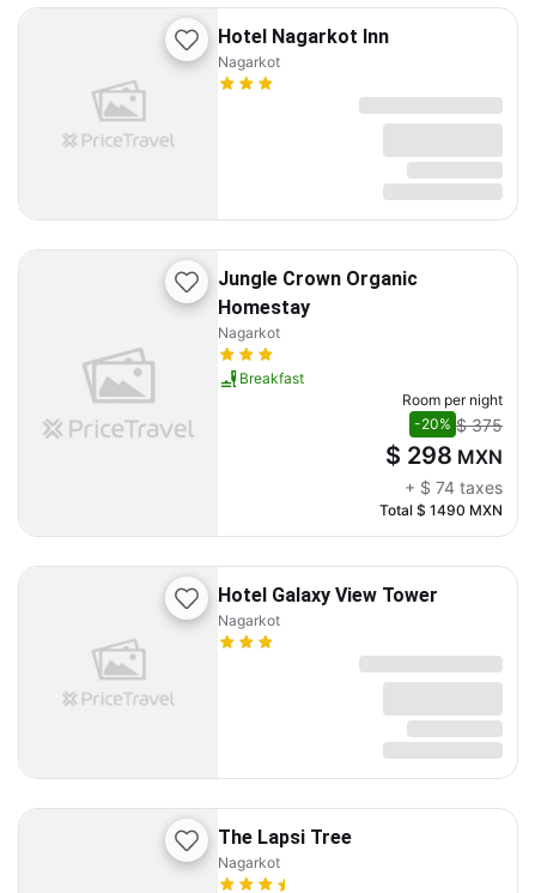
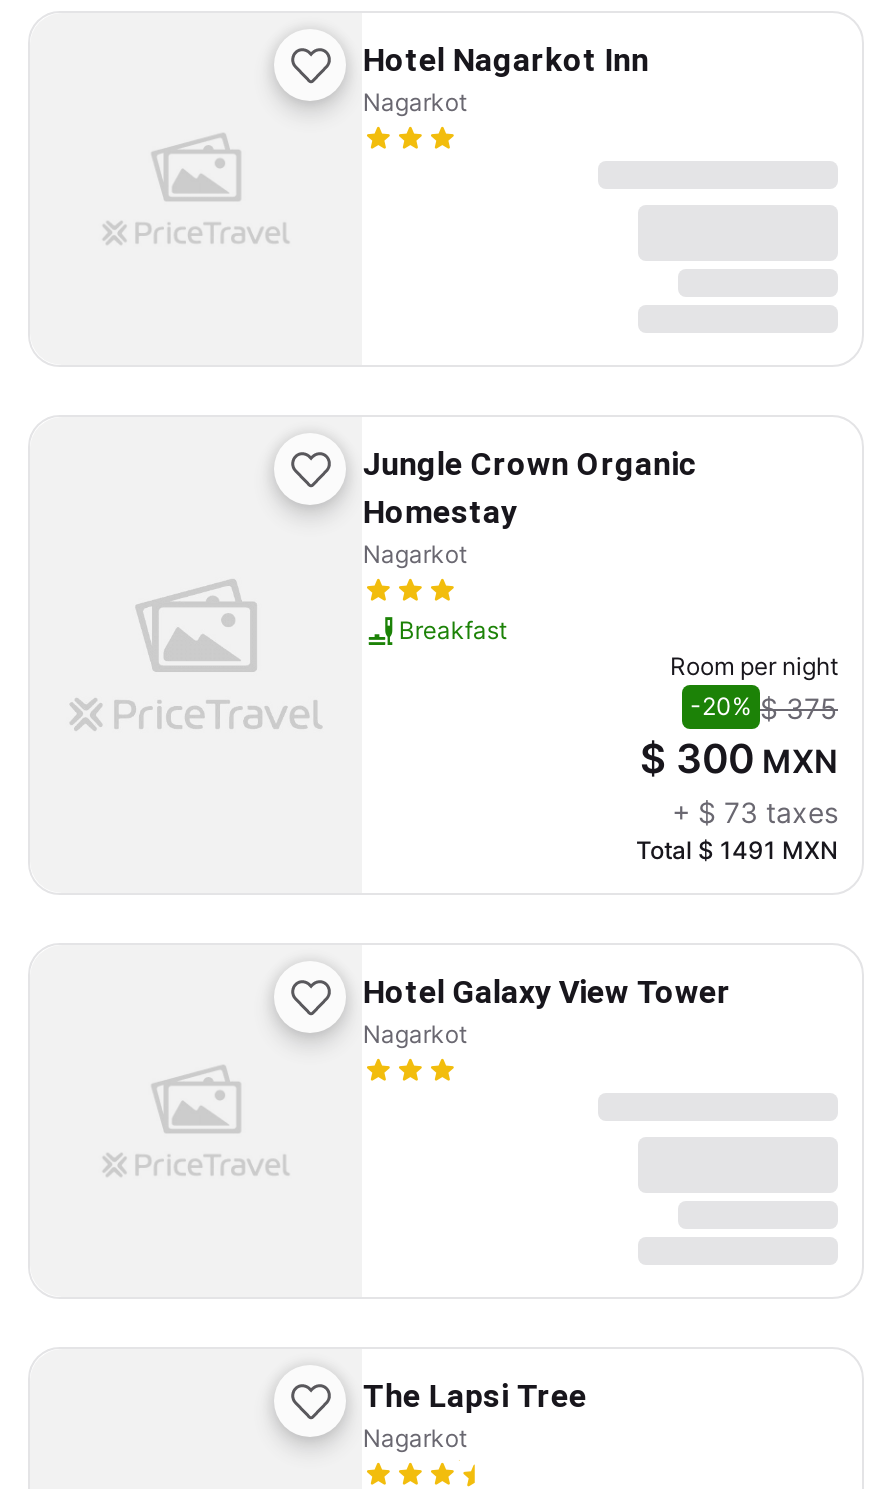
[385,441,503,470] $ 298 MXN -> [640,735,838,783] $ 300 MXN
[405,477,503,498] + $ 74 taxes -> [672,795,838,829] + $ 73 taxes
[379,501,503,519] Total $ 1490 MXN -> [636,835,838,865] Total $ 1491 MXN

